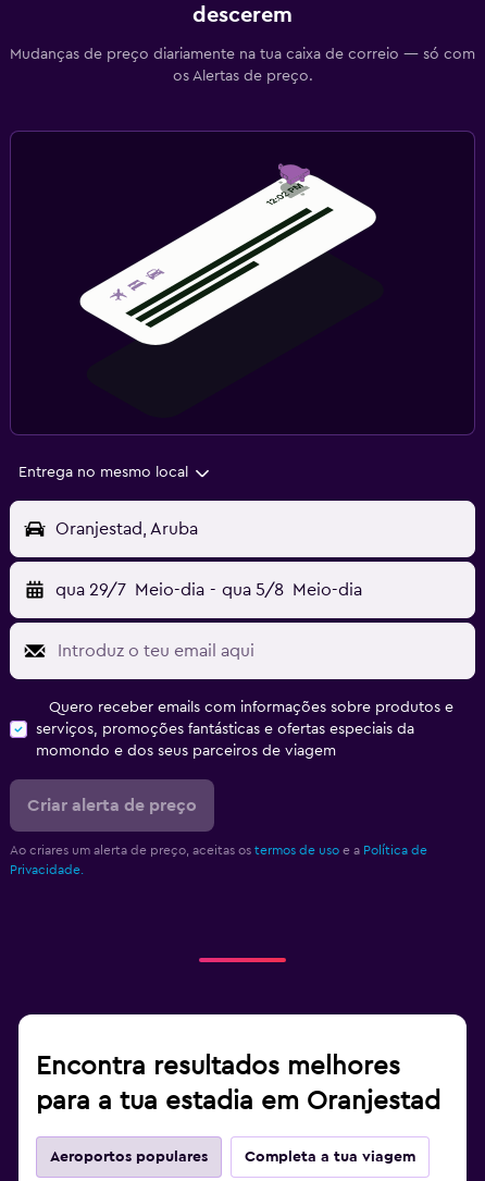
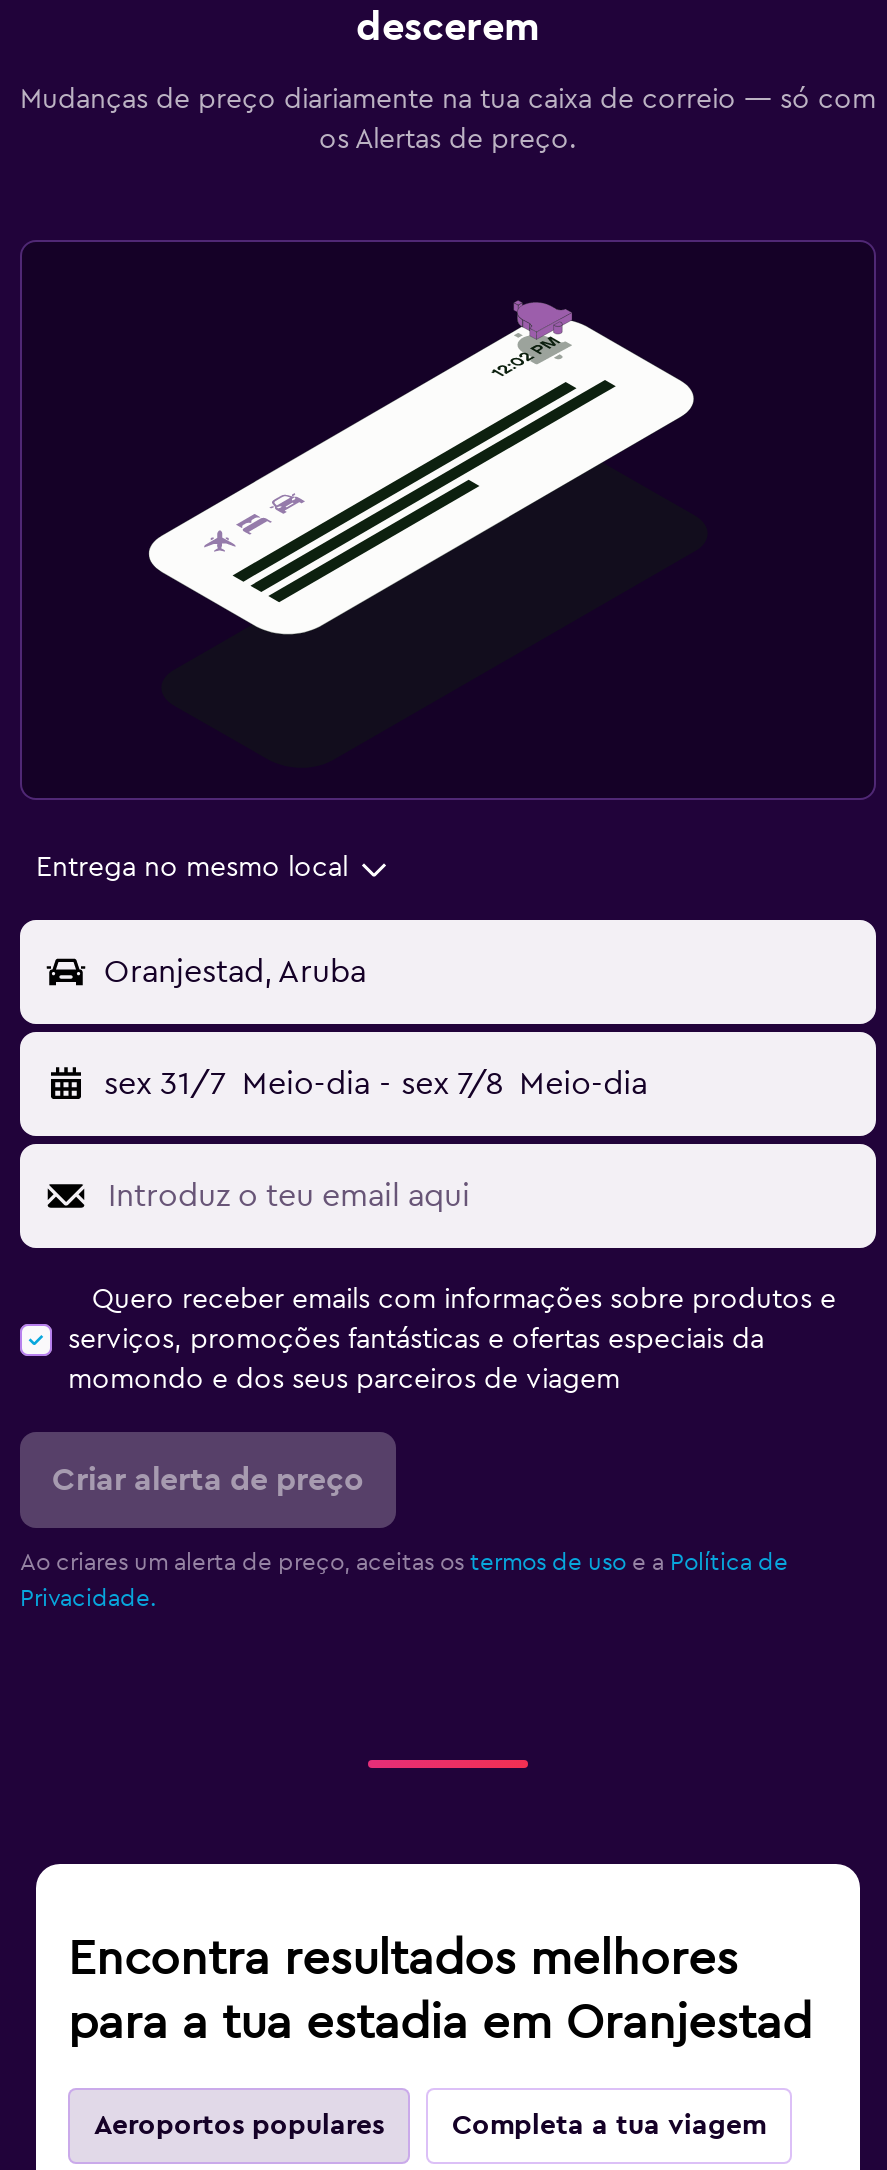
[55,582,362,599] qua 29/7 Meio-dia - qua 5/8 Meio-dia -> [104,1069,647,1101] sex 31/7 Meio-dia - sex 7/8 Meio-dia

